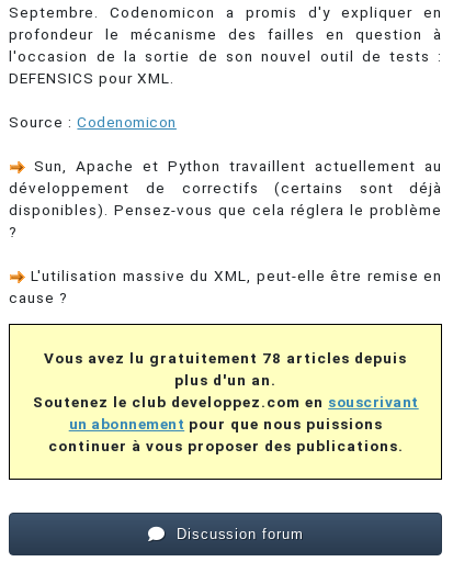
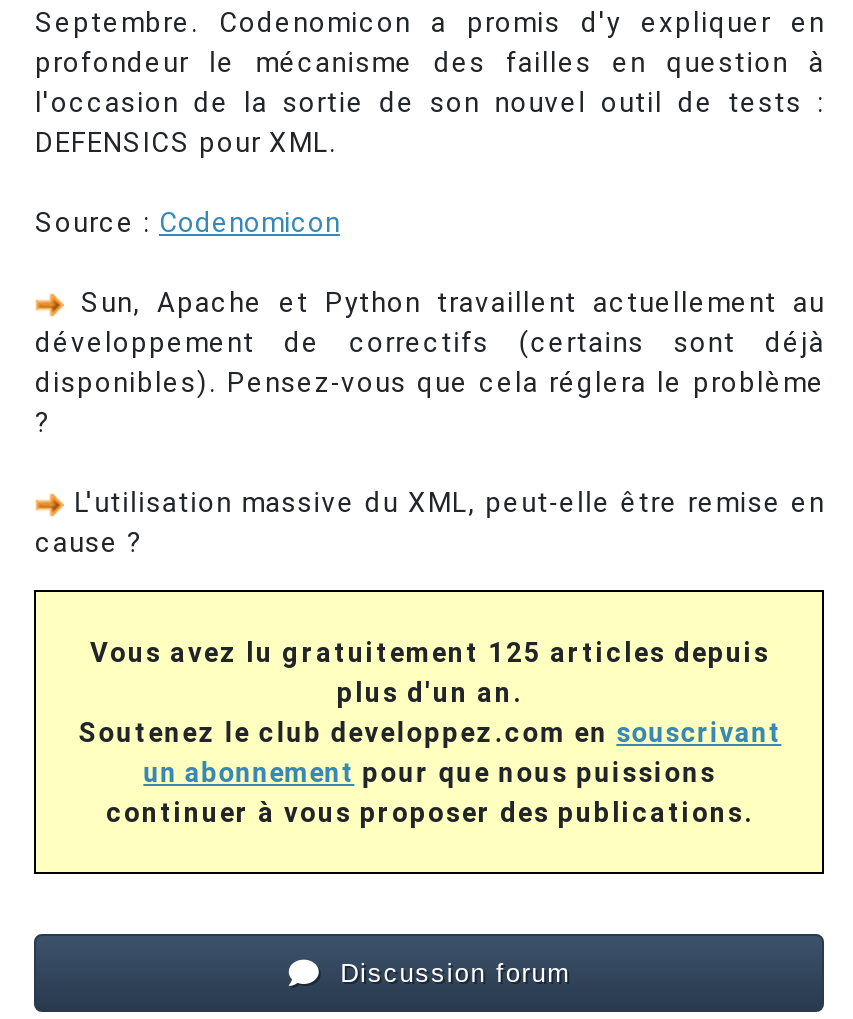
[44,349,407,367] Vous avez lu gratuitement 78 articles depuis -> [90,636,770,668] Vous avez lu gratuitement 125 articles depuis

